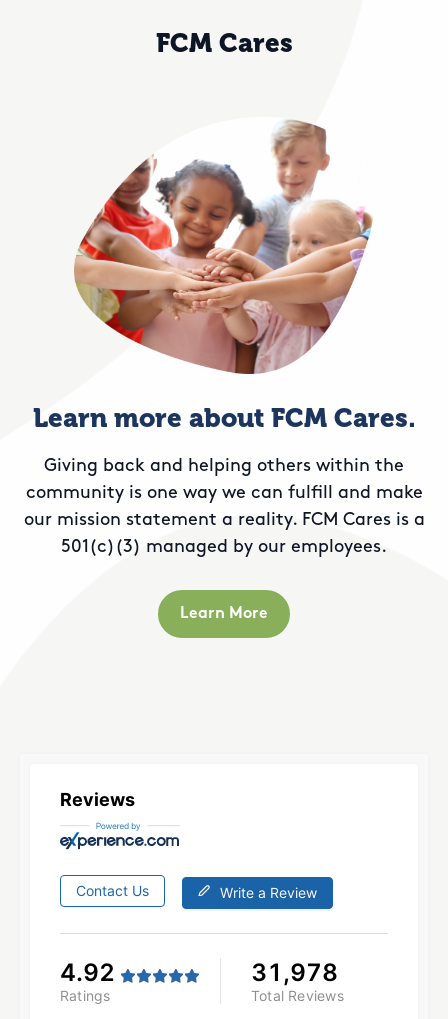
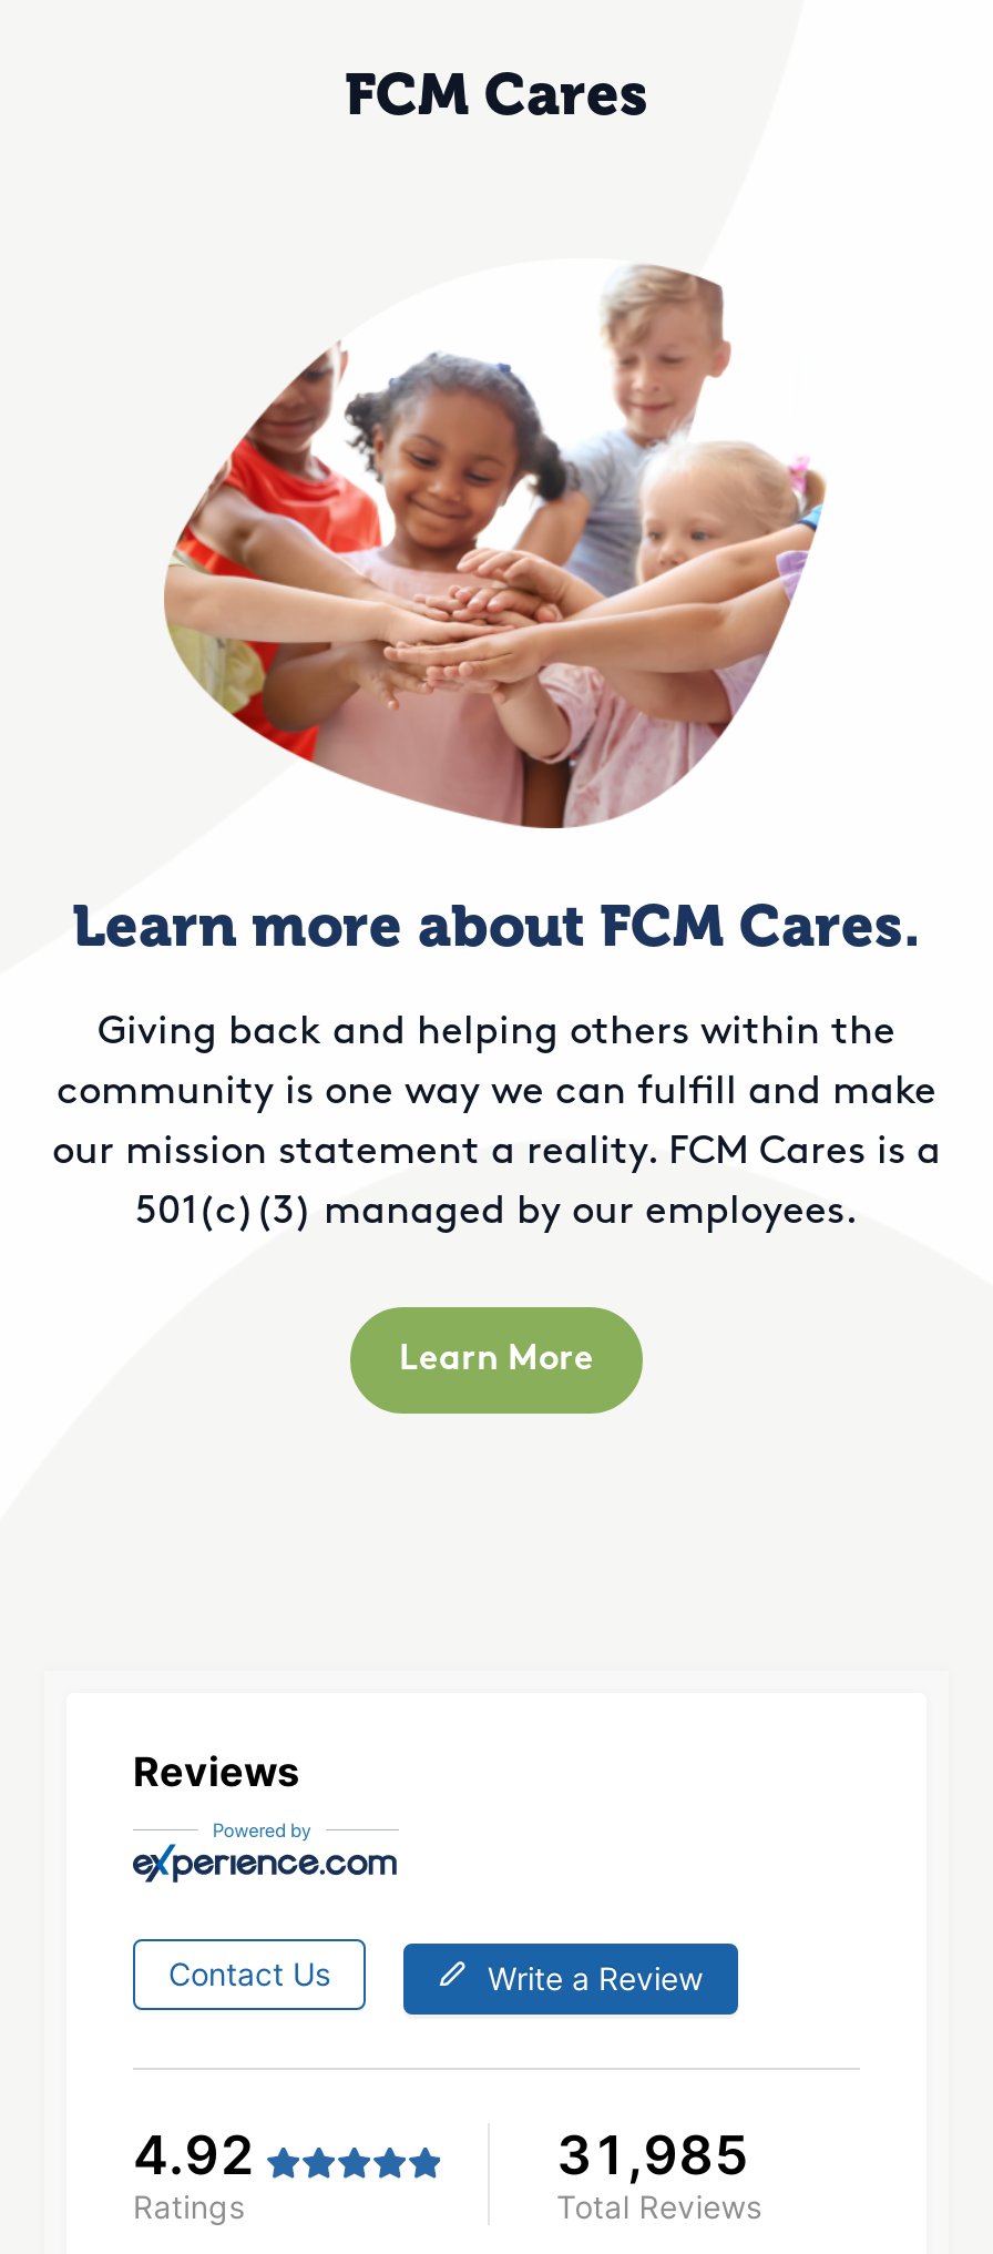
[251,957,338,986] 31,978 -> [556,2122,749,2186] 31,985

